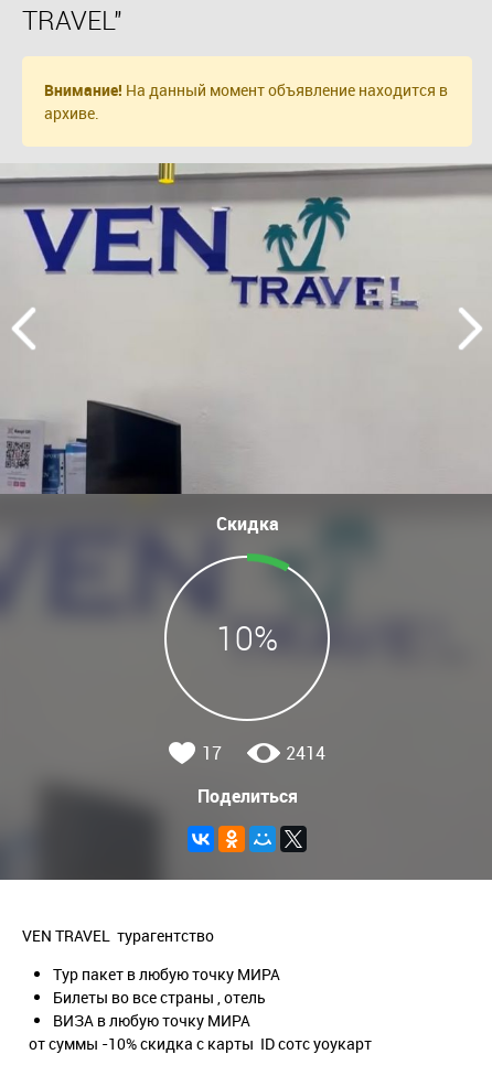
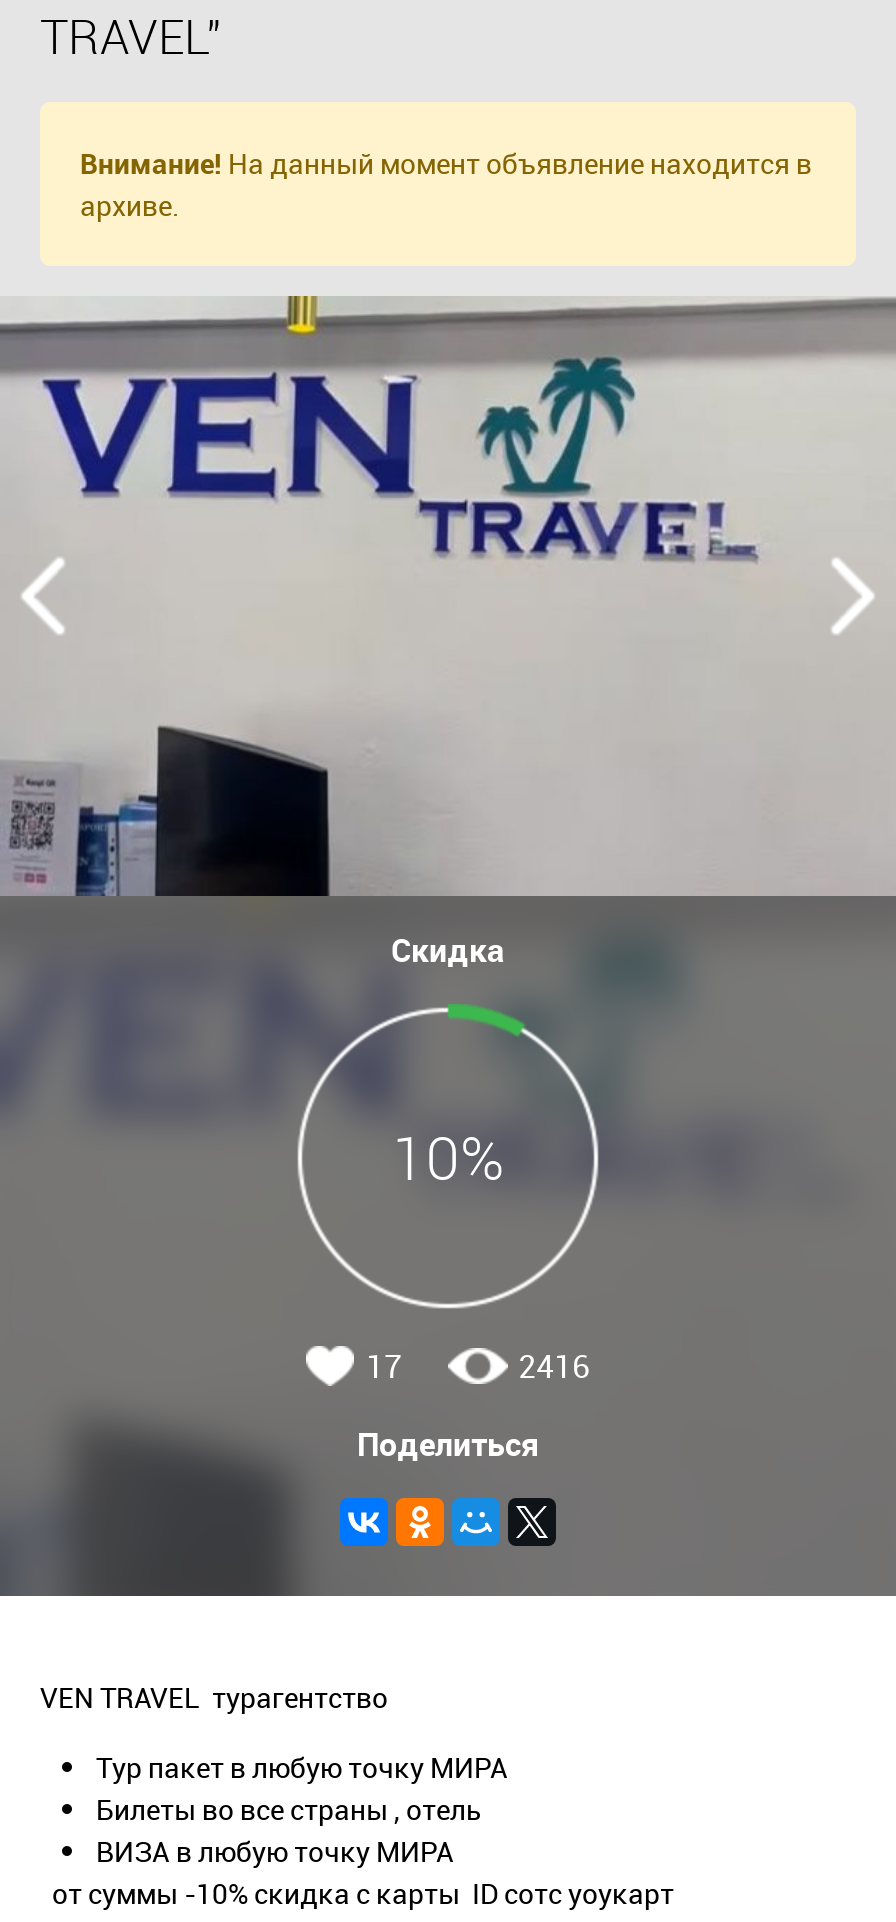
[286,740,325,765] 2414 -> [518,1343,590,1387] 2416

